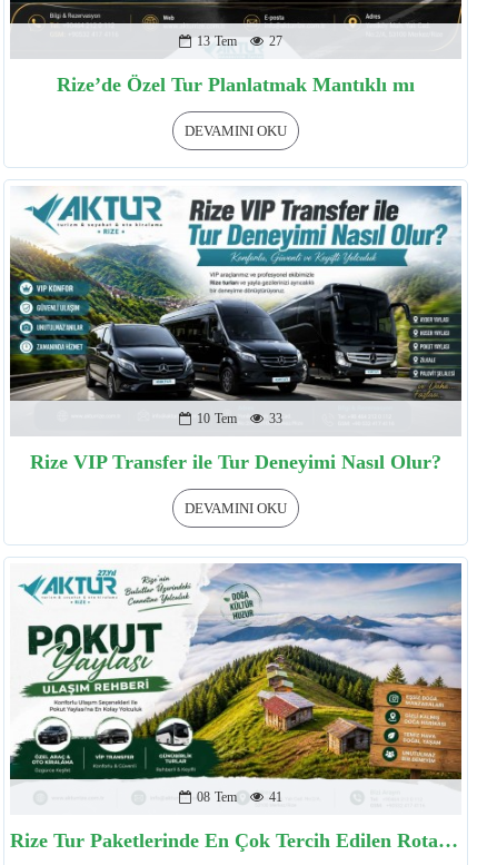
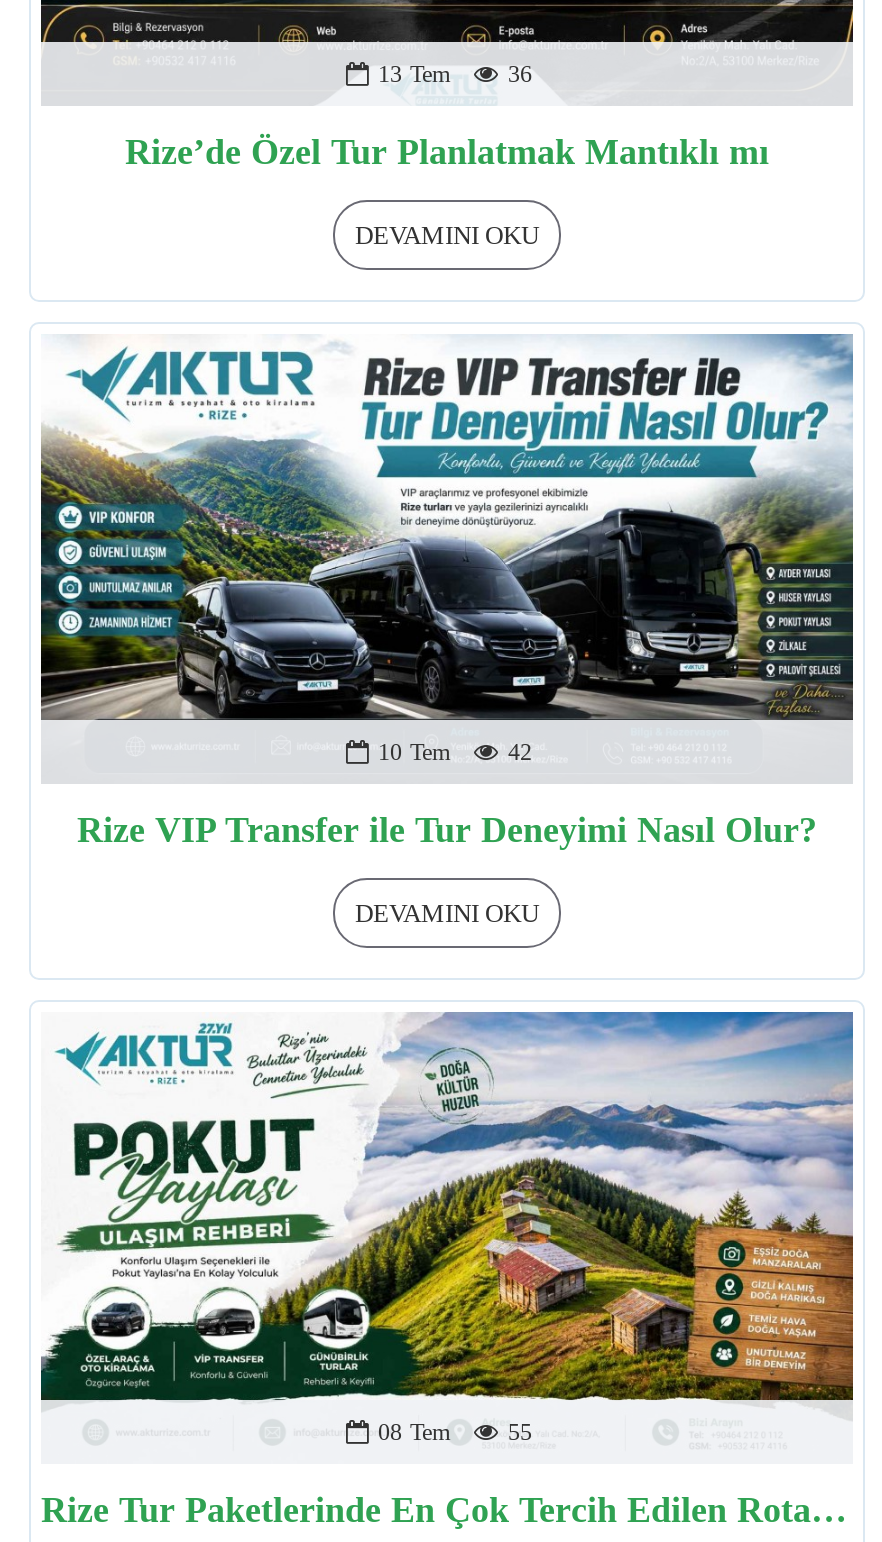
[270,33,283,48] 27 -> [508,59,532,87] 36
[270,411,283,426] 33 -> [508,738,532,766] 42
[270,789,283,804] 41 -> [508,1417,532,1445] 55

